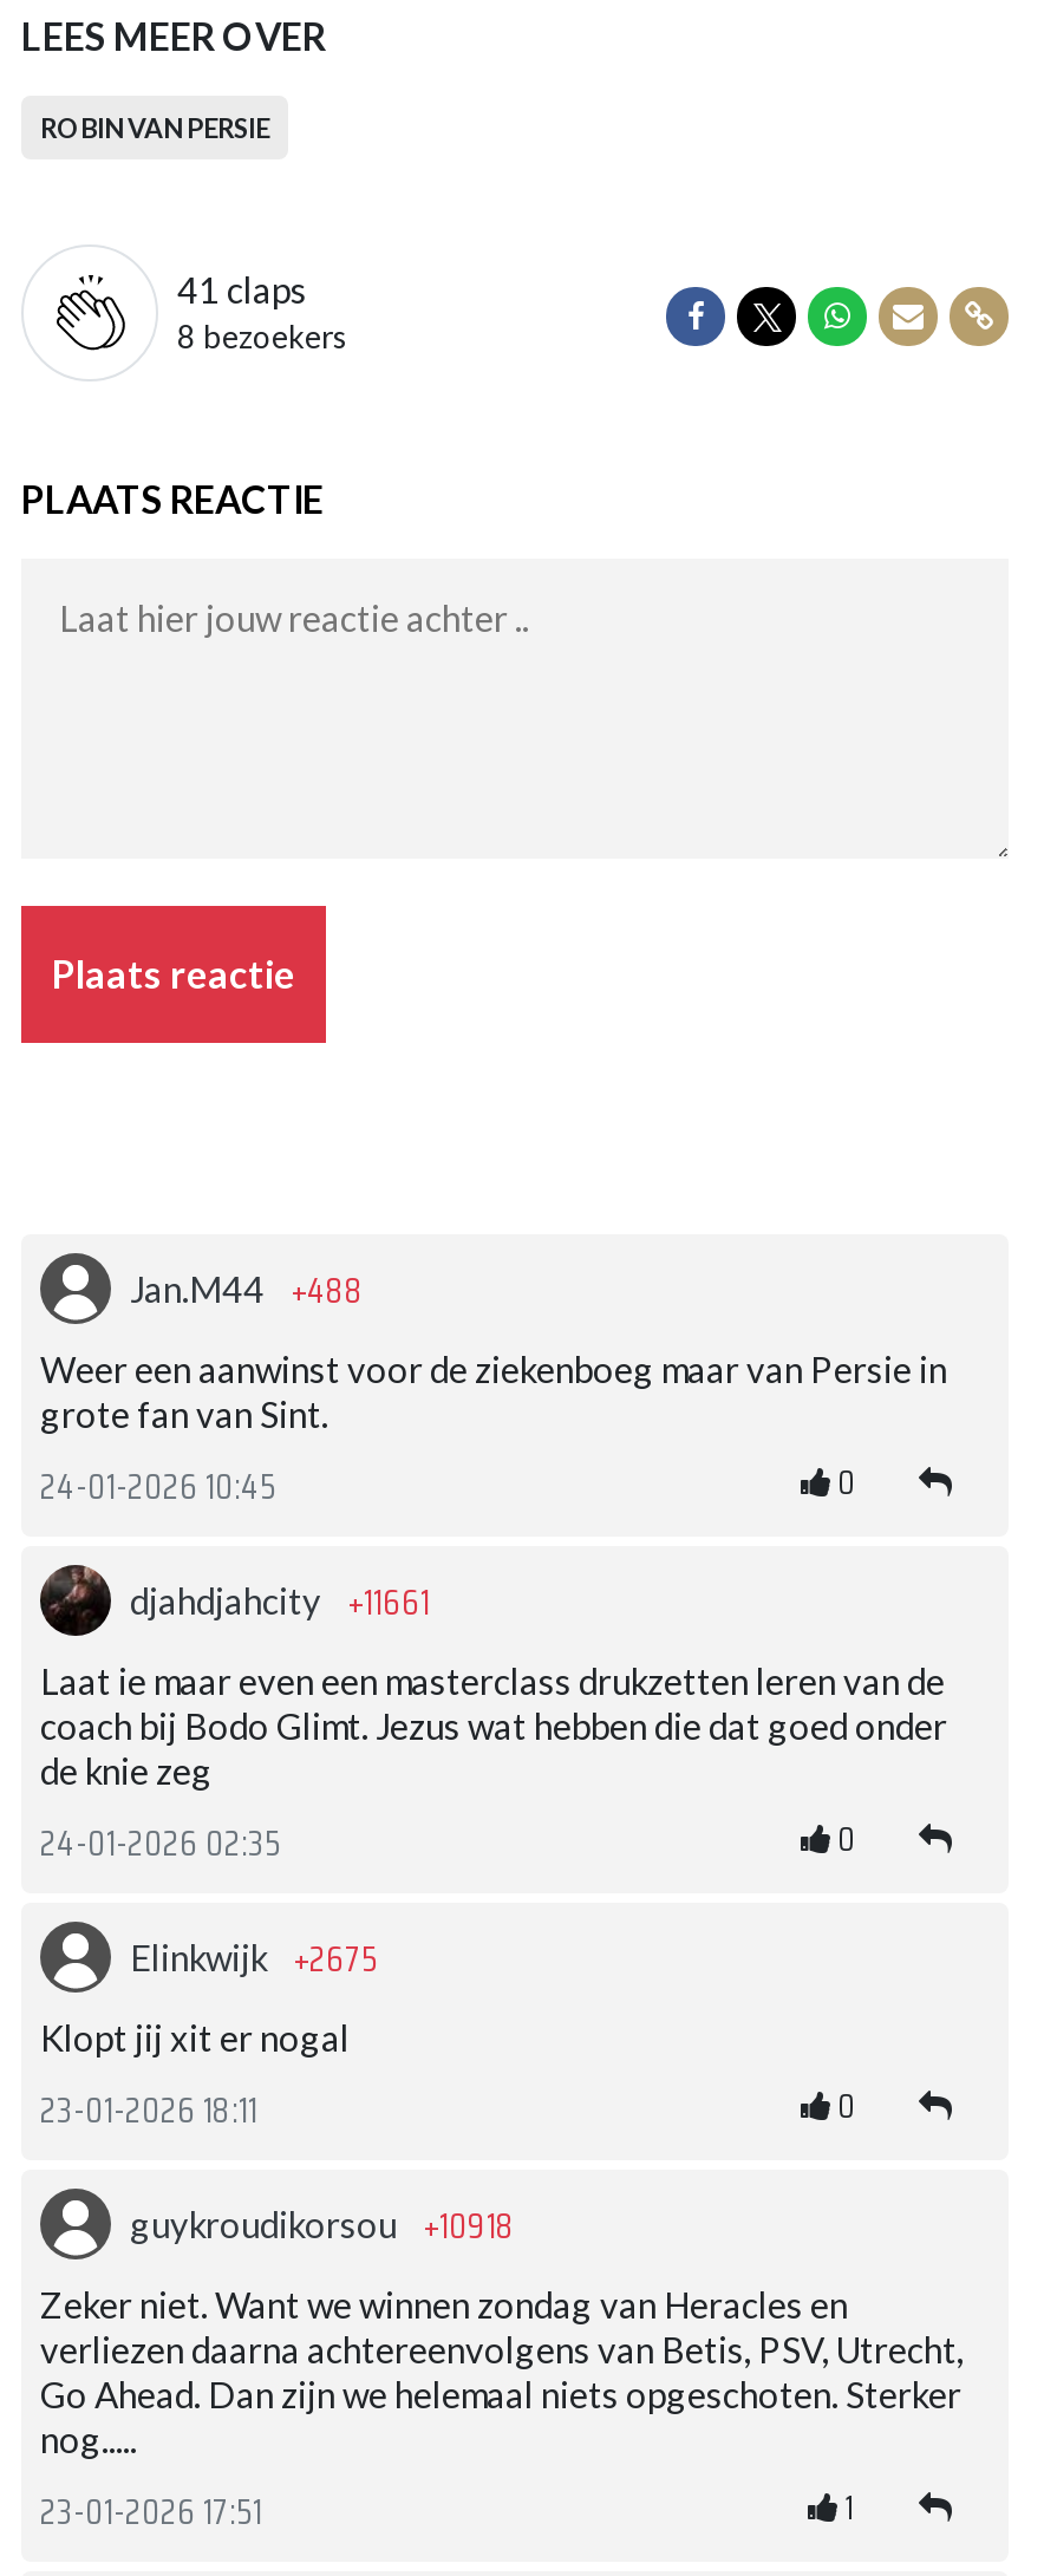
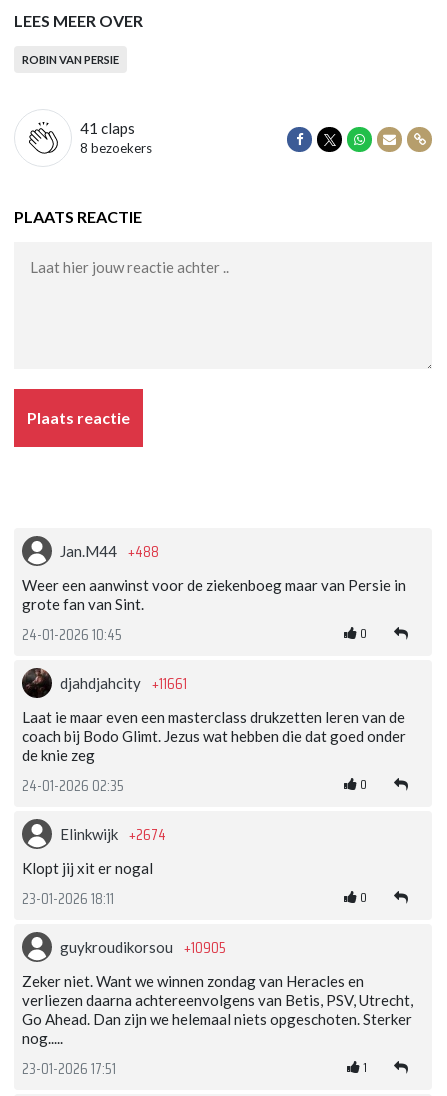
[130,1932,378,1988] Elinkwijk +2675 -> [60,823,166,847] Elinkwijk +2674
[130,2199,515,2255] guykroudikorsou +10918 -> [60,936,226,960] guykroudikorsou +10905

